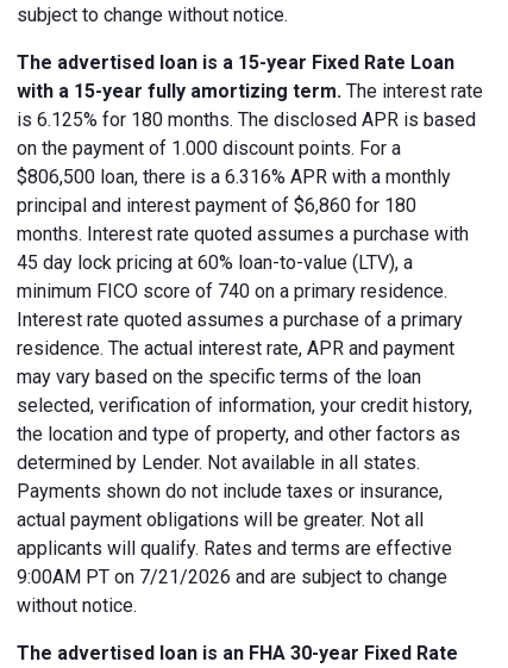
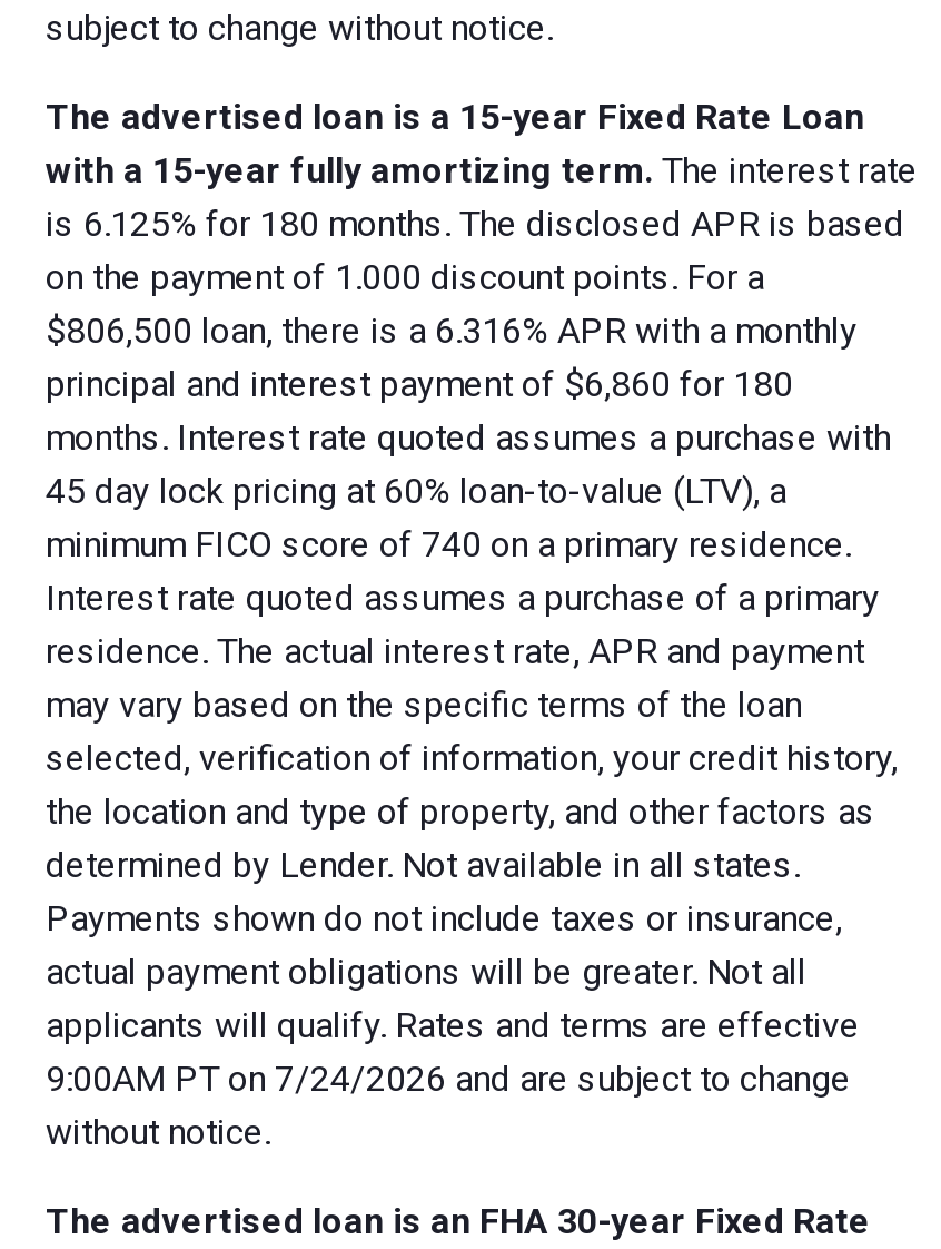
[17,566,447,588] 9:00AM PT on 7/21/2026 and are subject to change -> [46,1058,851,1100] 9:00AM PT on 7/24/2026 and are subject to change

